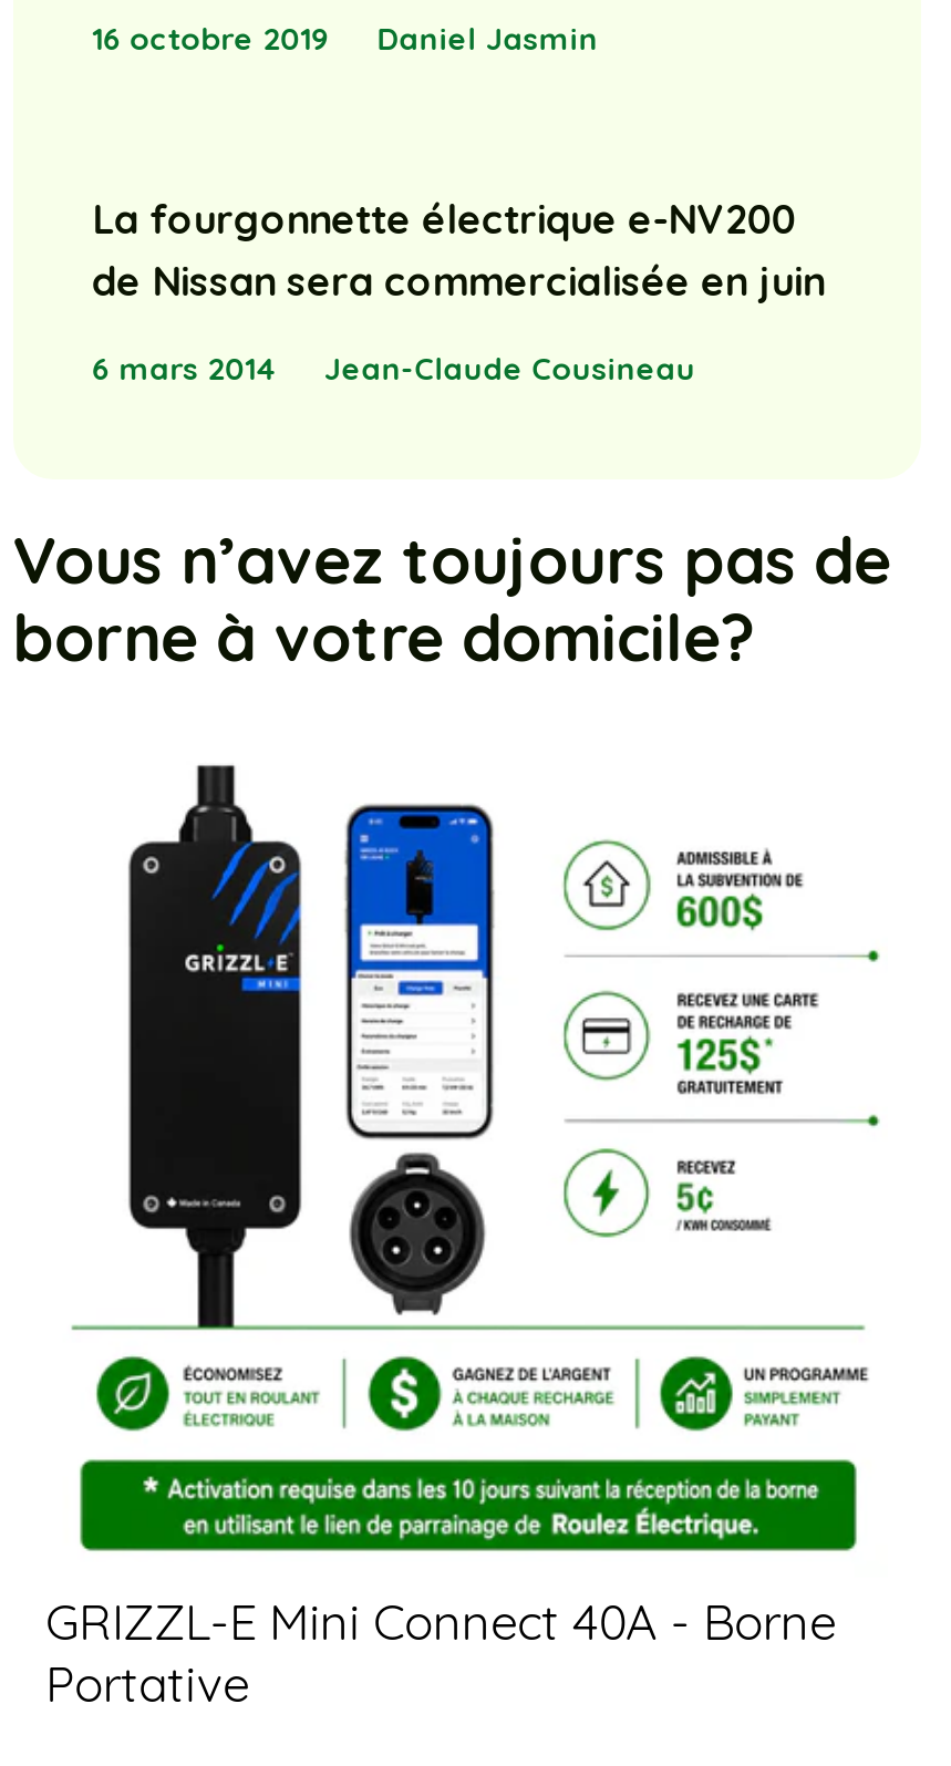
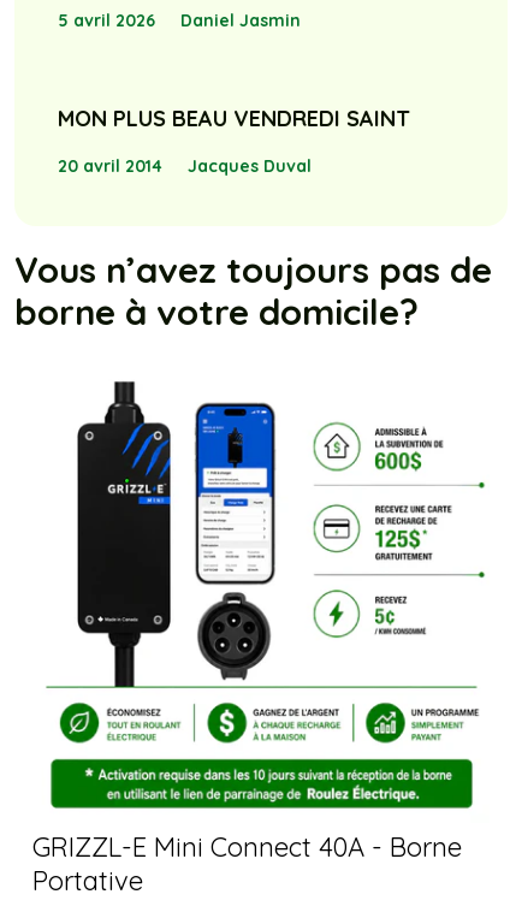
[92,19,598,59] 16 octobre 2019 Daniel Jasmin -> [57,10,301,32] 5 avril 2026 Daniel Jasmin
[92,194,825,307] La fourgonnette électrique e-NV200 | de Nissan sera commercialisée en juin -> [57,105,410,133] MON PLUS BEAU VENDREDI SAINT
[92,349,696,389] 6 mars 2014 | Jean-Claude Cousineau -> [57,155,312,177] 20 avril 2014 | Jacques Duval

